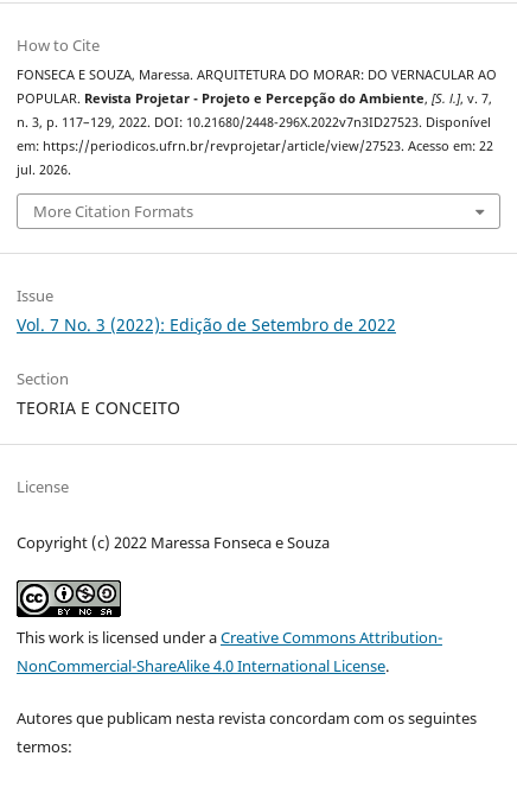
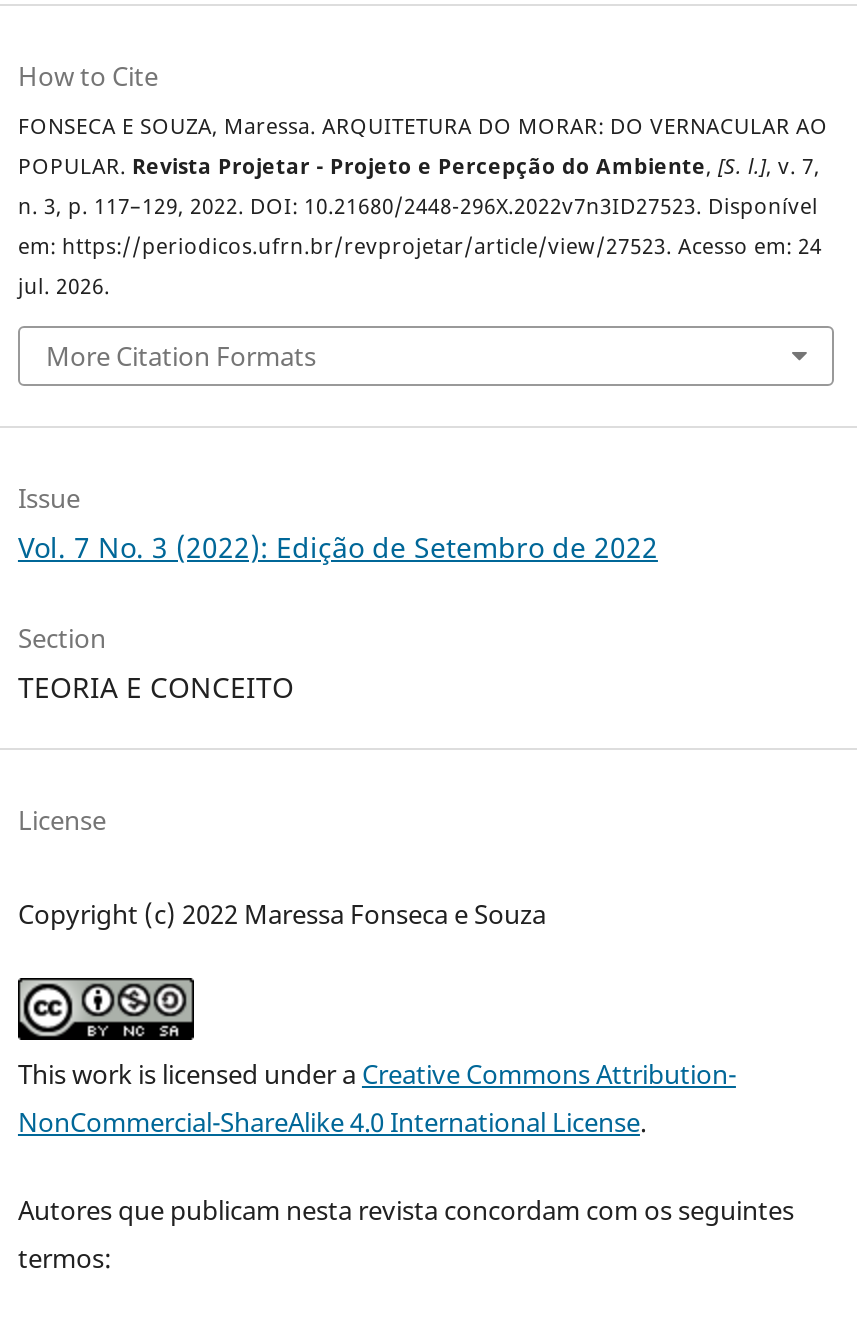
[17,137,493,154] em: https://periodicos.ufrn.br/revprojetar/article/view/27523. Acesso em: 22 -> [18,231,822,259] em: https://periodicos.ufrn.br/revprojetar/article/view/27523. Acesso em: 24

